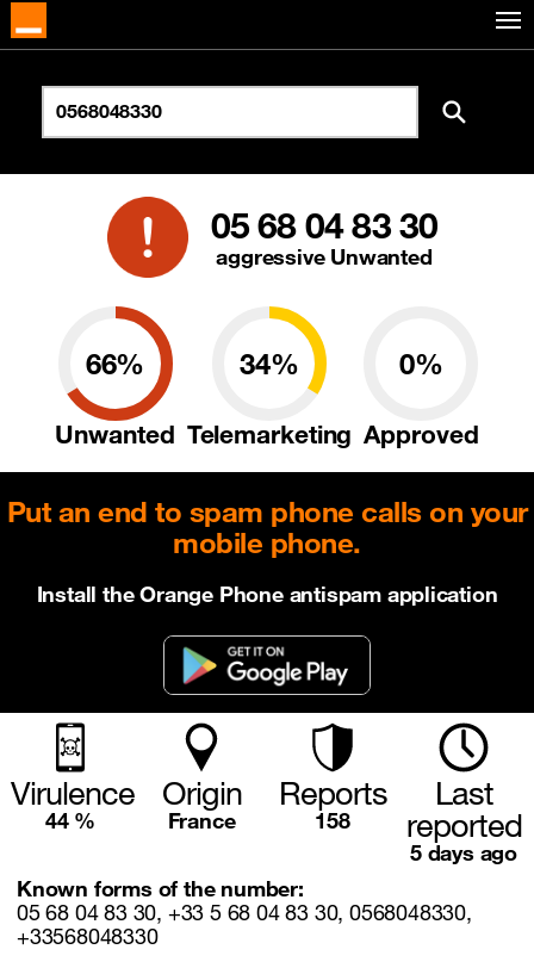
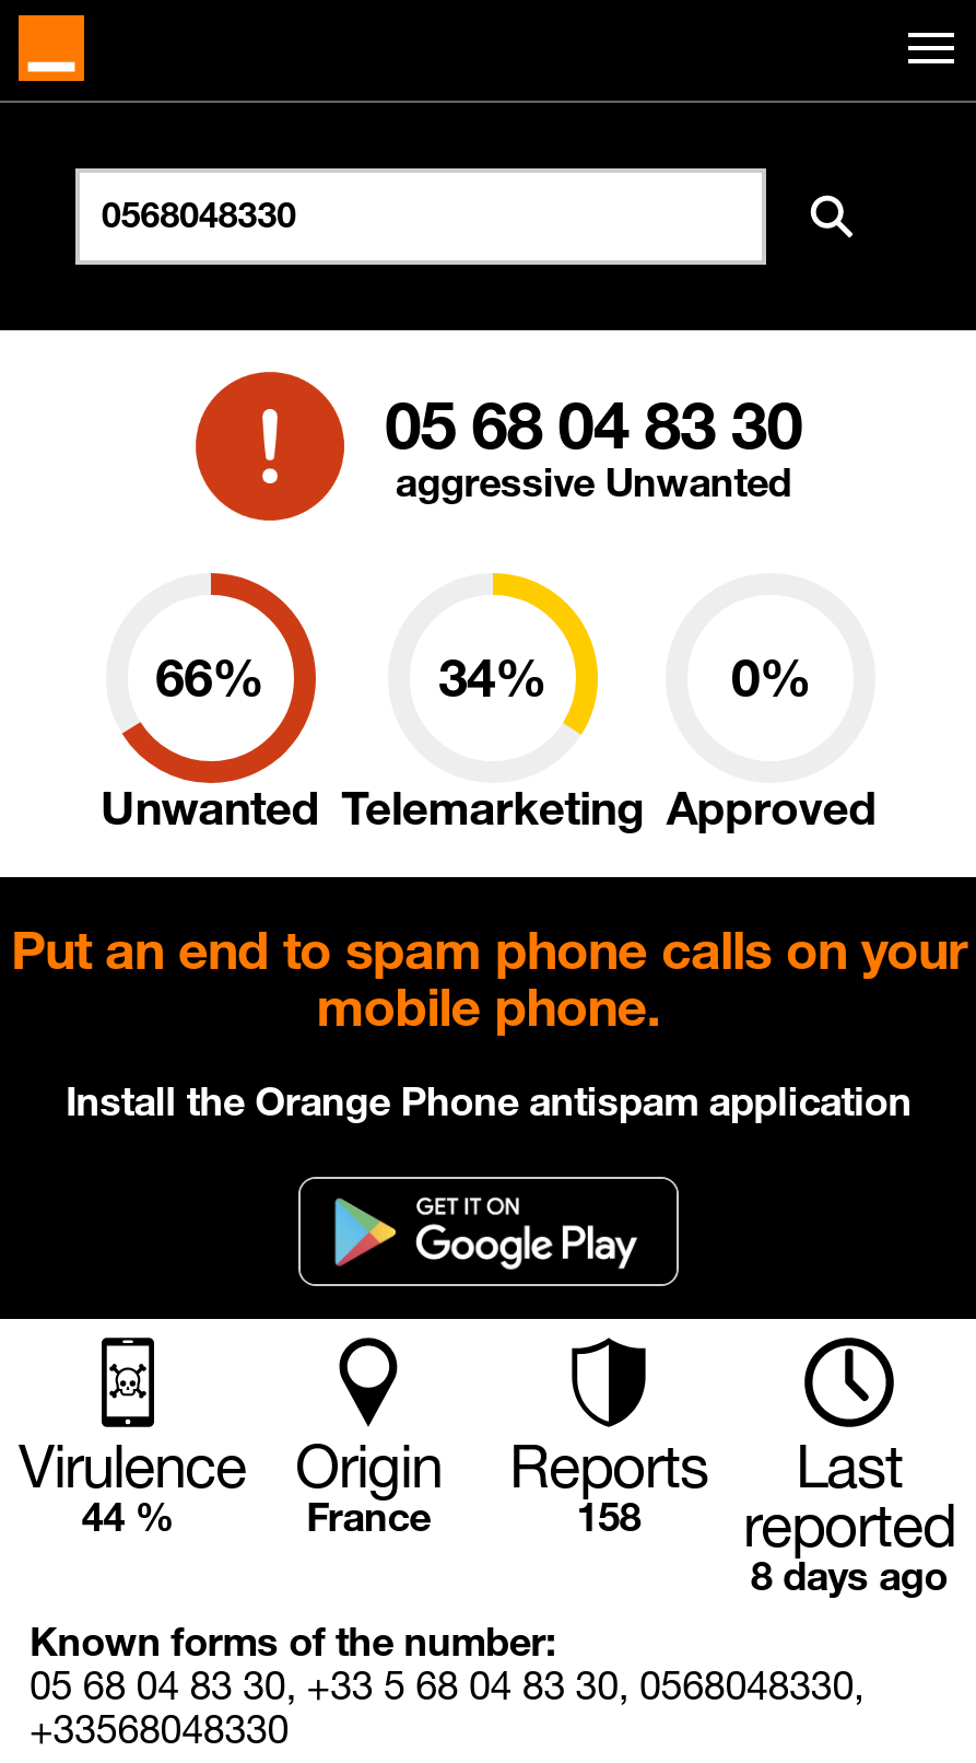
[410,839,517,865] 5 days ago -> [751,1551,948,1599] 8 days ago

